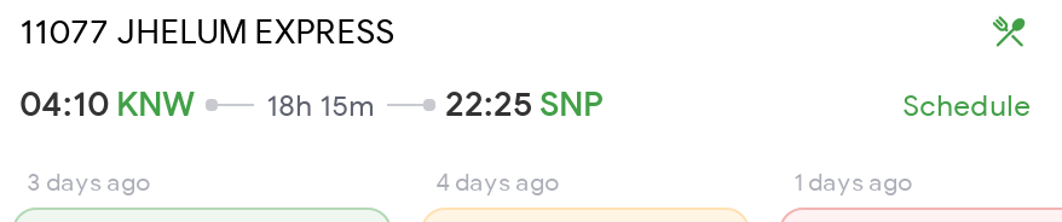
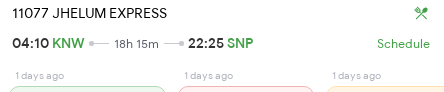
[27,167,150,198] 3 days ago -> [15,69,64,82] 1 days ago
[435,167,559,198] 4 days ago -> [184,69,233,82] 1 days ago

